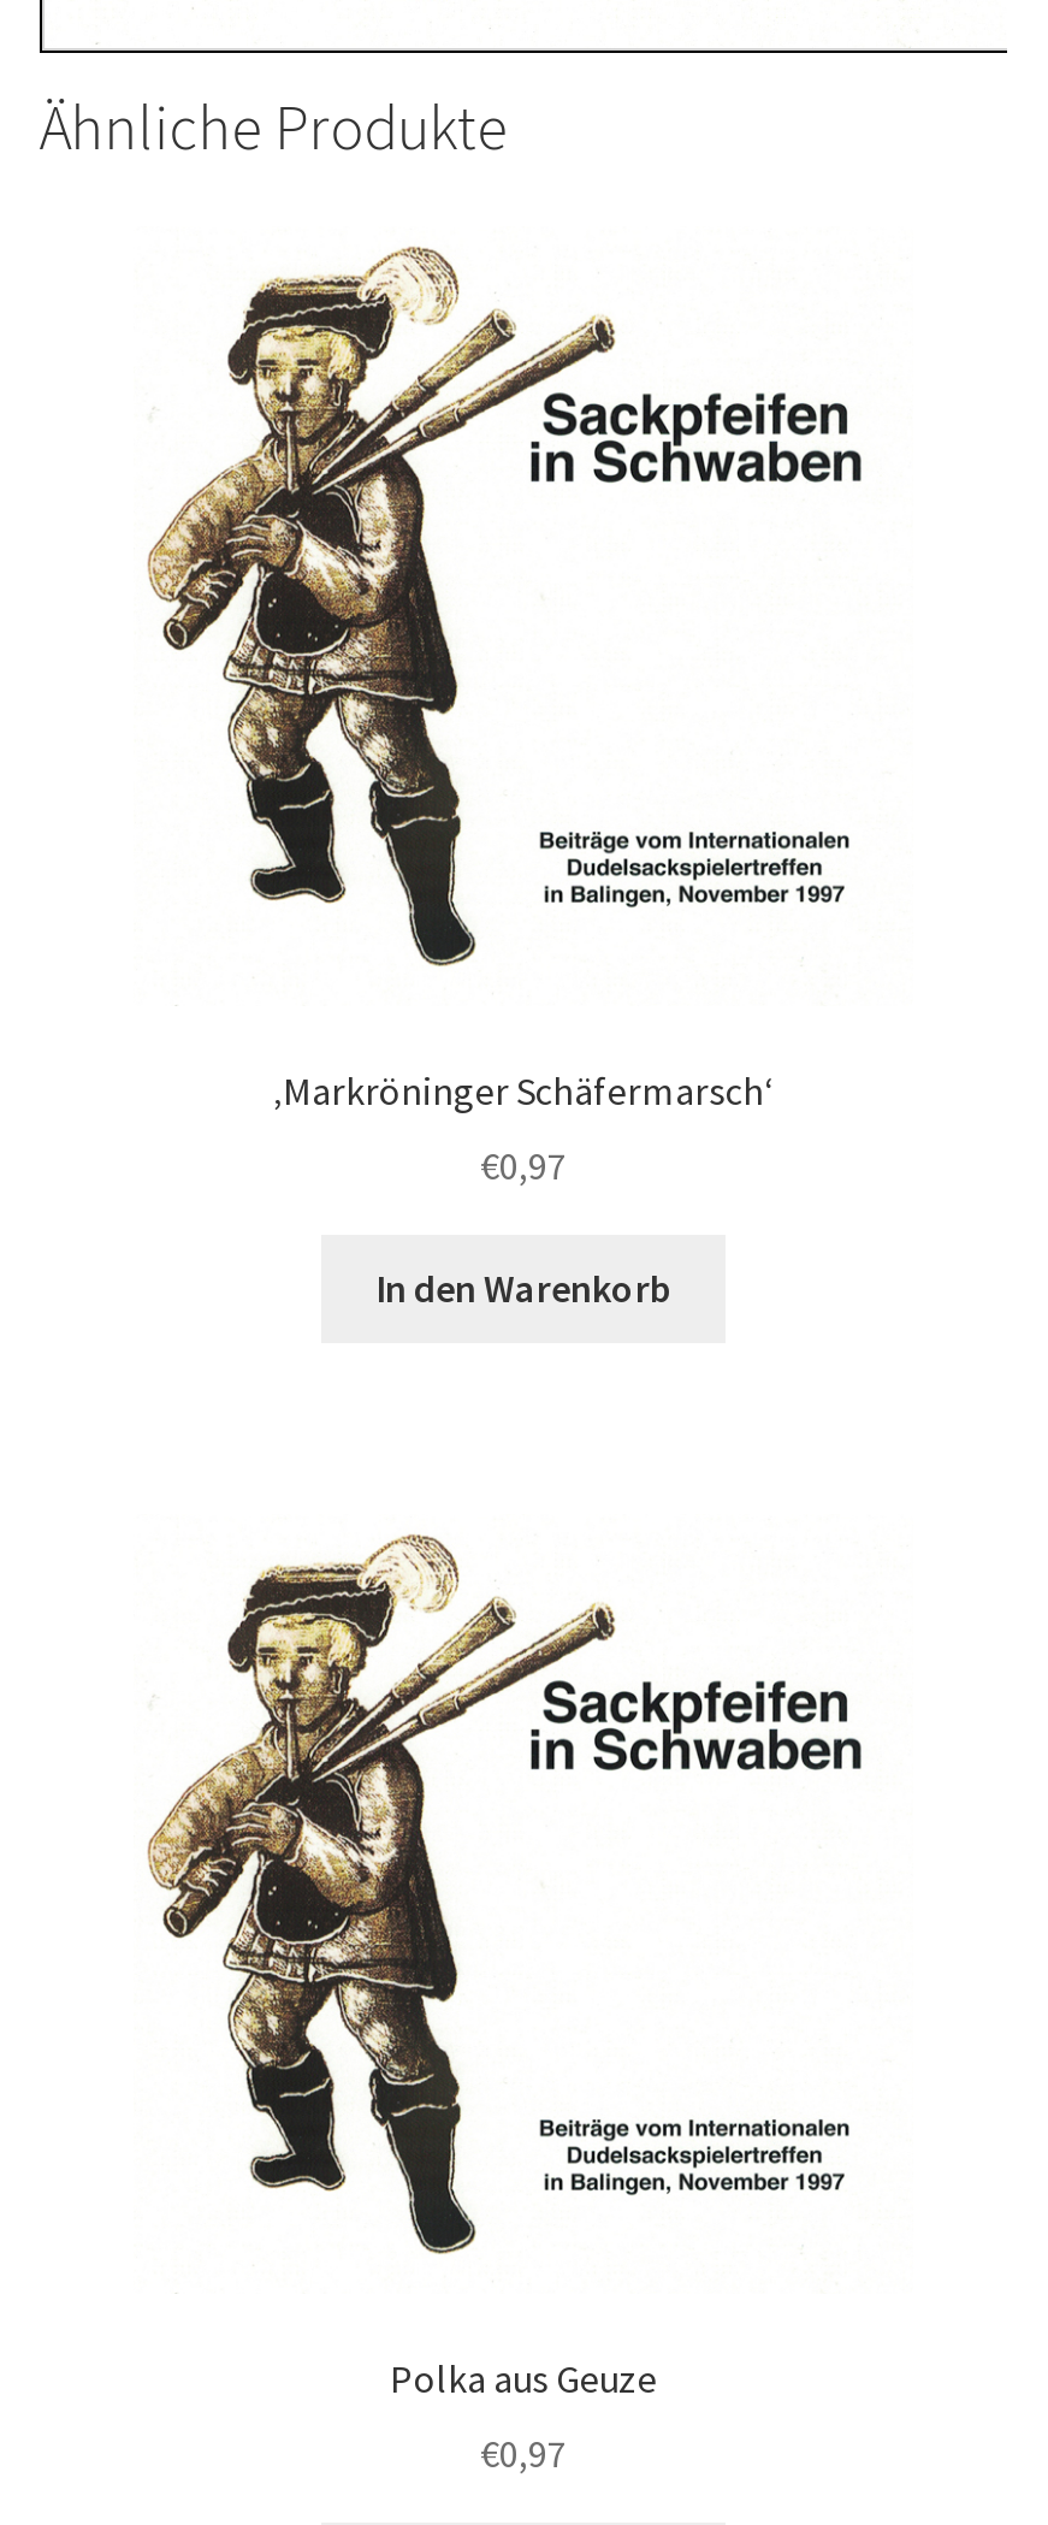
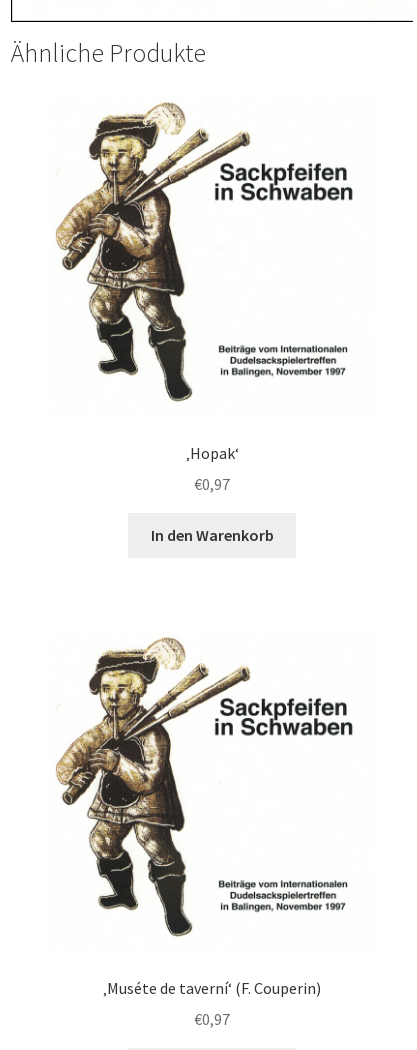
[273,1067,774,1115] ‚Markröninger Schäfermarsch‘ -> [185,443,238,463] ‚Hopak‘
[390,2354,657,2402] Polka aus Geuze -> [103,978,321,998] ‚Muséte de taverní‘ (F. Couperin)

